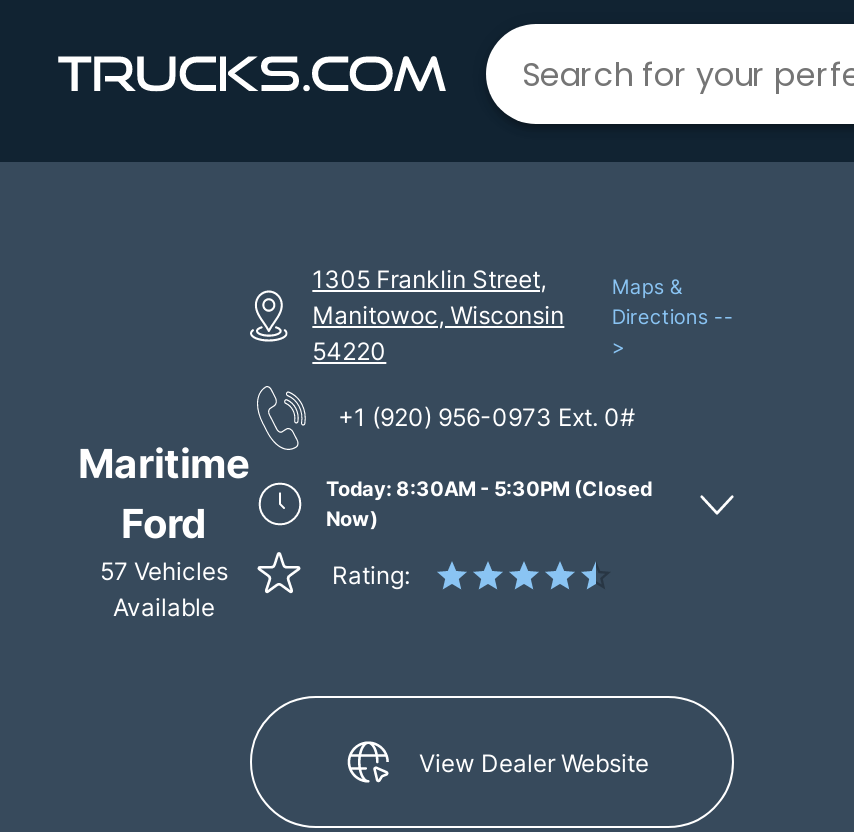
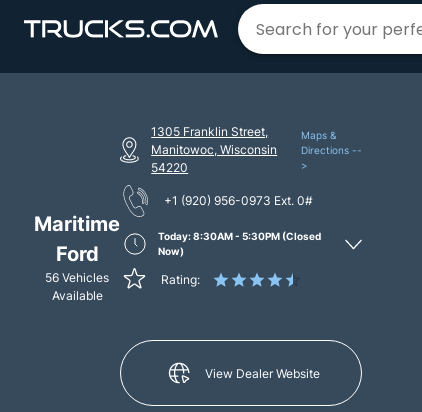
[100,555,228,585] 57 Vehicles -> [45,269,109,284] 56 Vehicles

